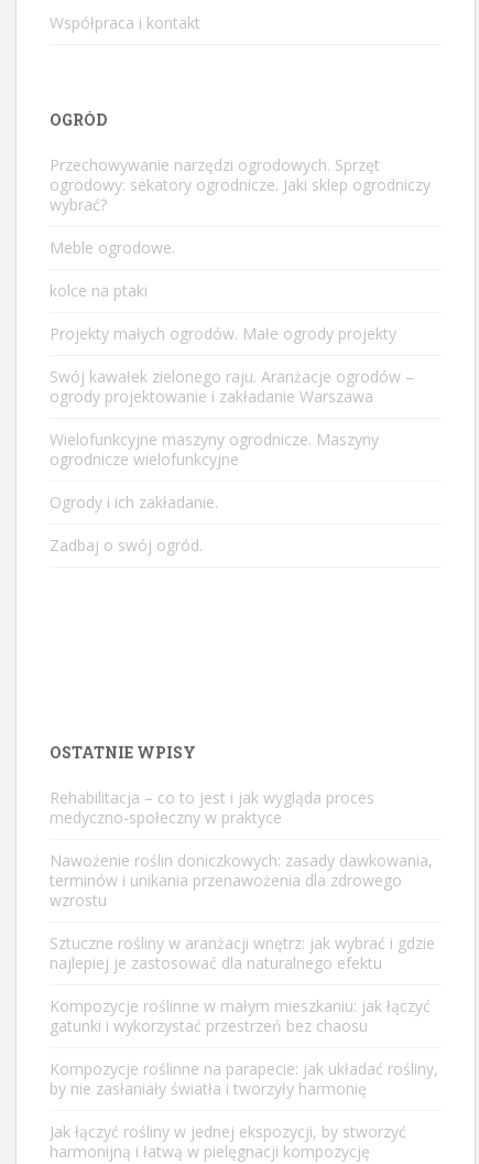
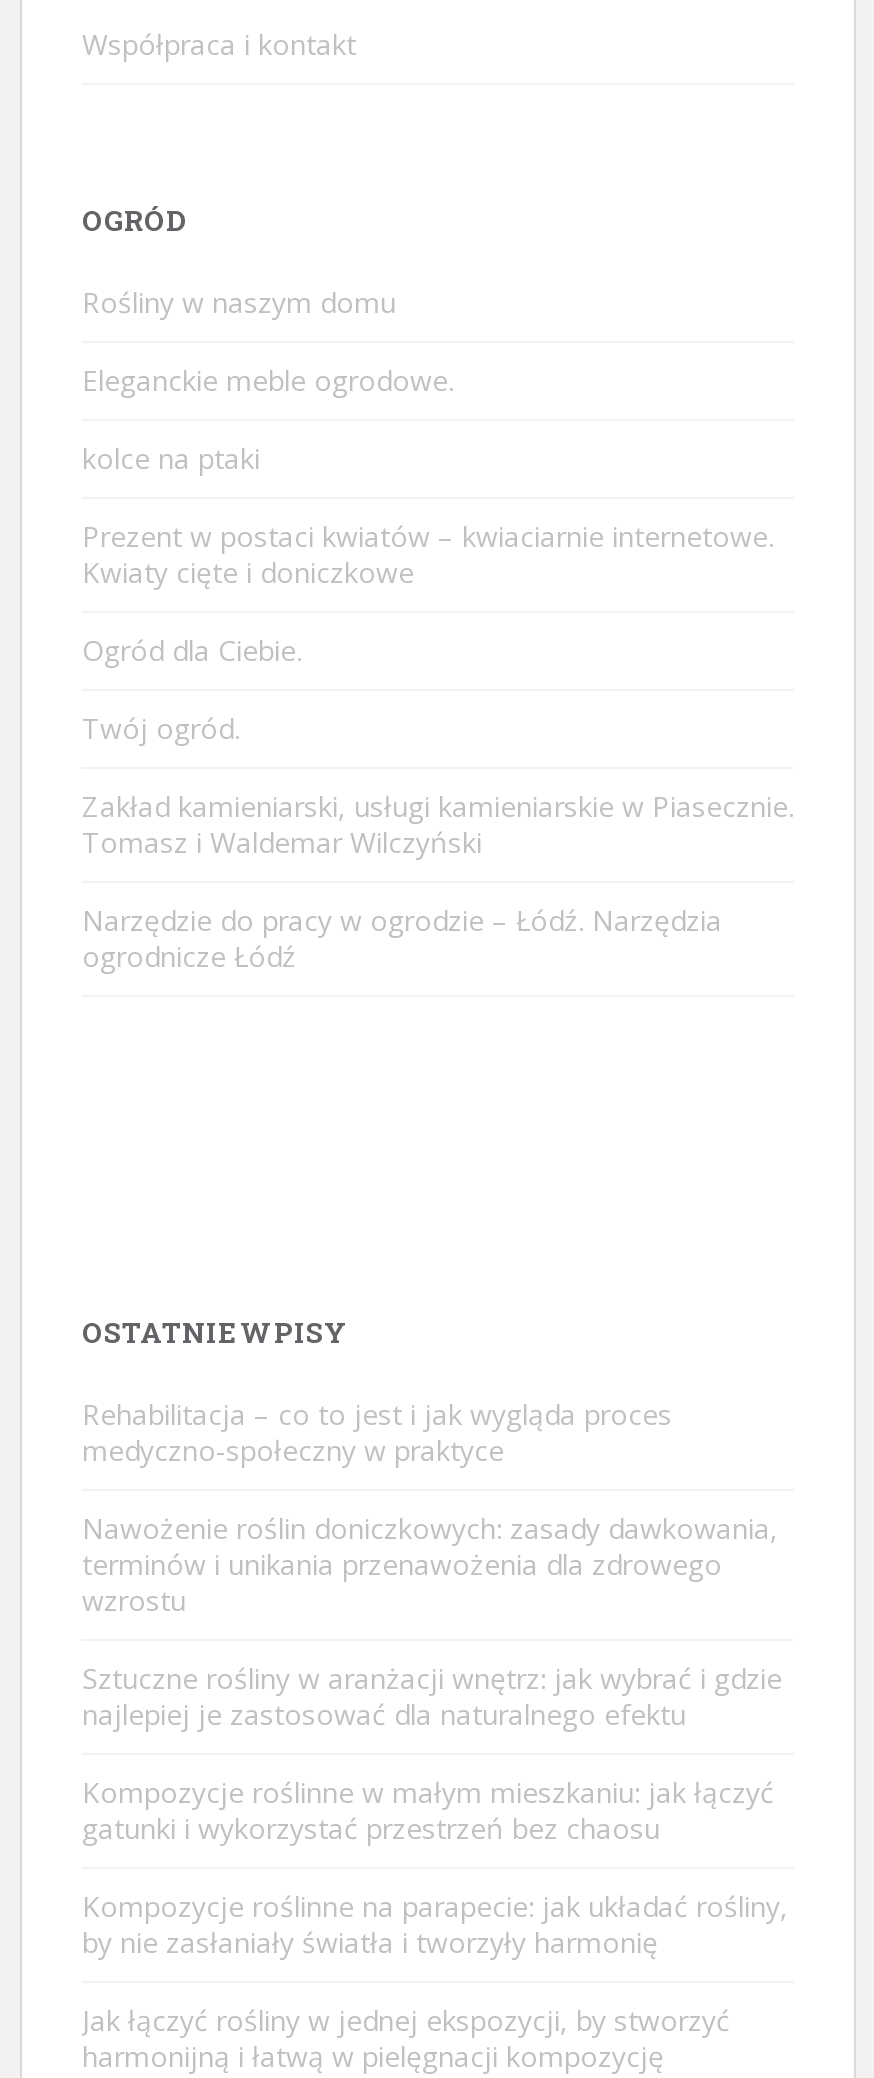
[50,155,431,215] Przechowywanie narzędzi ogrodowych. Sprzęt | ogrodowy: sekatory ogrodnicze. Jaki sklep ogrodniczy | wybrać? -> [82,282,396,320] Rośliny w naszym domu
[50,237,175,258] Meble ogrodowe. -> [82,360,454,398] Eleganckie meble ogrodowe.
moved [50,280,148,301] -> [82,438,260,476]: kolce na ptaki
[50,323,396,344] Projekty małych ogrodów. Małe ogrody projekty -> [82,516,774,590] Prezent w postaci kwiatów – kwiaciarnie internetowe. | Kwiaty cięte i doniczkowe
[50,366,414,407] Swój kawałek zielonego raju. Aranżacje ogrodów – | ogrody projektowanie i zakładanie Warszawa -> [82,630,302,668] Ogród dla Ciebie.
[50,429,379,470] Wielofunkcyjne maszyny ogrodnicze. Maszyny | ogrodnicze wielofunkcyjne -> [82,708,240,746] Twój ogród.
[50,492,218,513] Ogrody i ich zakładanie. -> [82,786,794,860] Zakład kamieniarski, usługi kamieniarskie w Piasecznie. | Tomasz i Waldemar Wilczyński
[50,535,203,556] Zadbaj o swój ogród. -> [82,900,722,974] Narzędzie do pracy w ogrodzie – Łódź. Narzędzia | ogrodnicze Łódź

